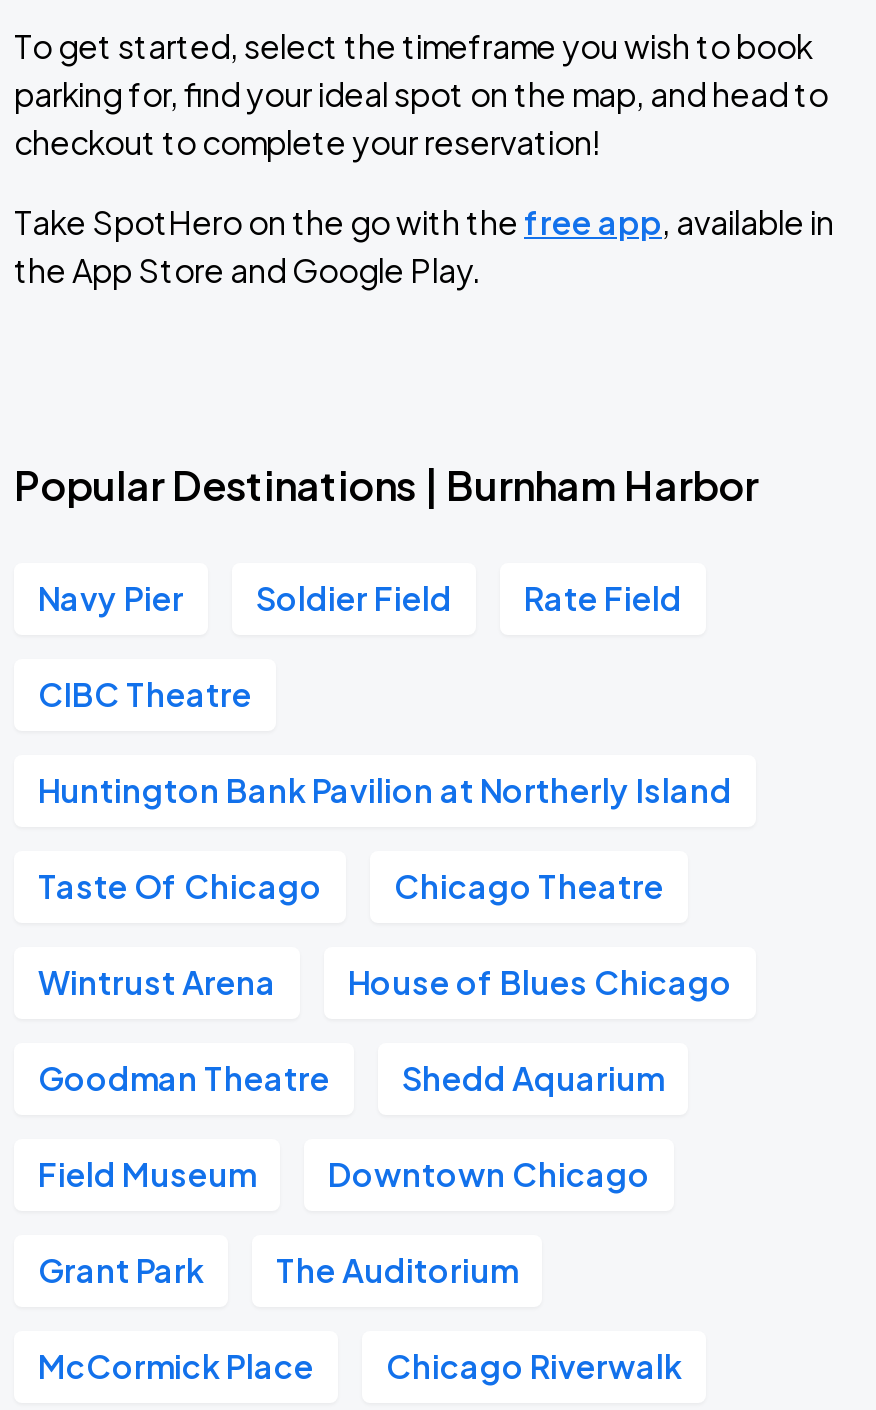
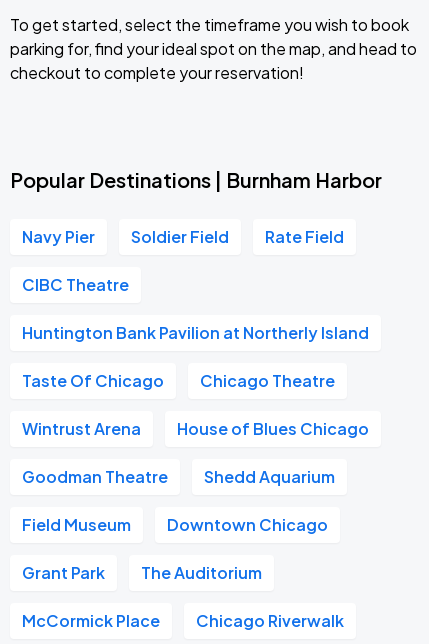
[14,201,834,291] Take SpotHero on the go with the free app, available in | the App Store and Google Play. -> none

